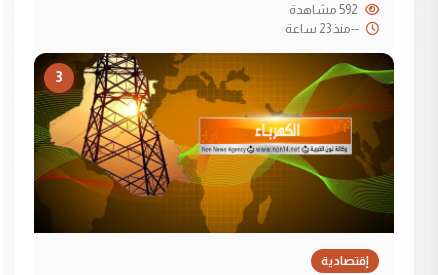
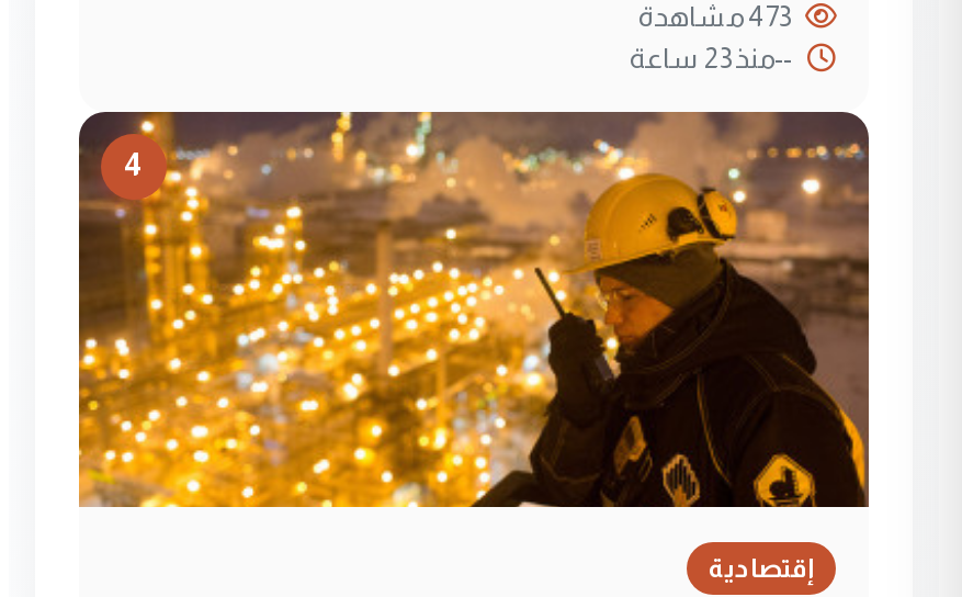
[33,52,395,234] [image] | 3 -> [77,110,871,509] [image] | 4

